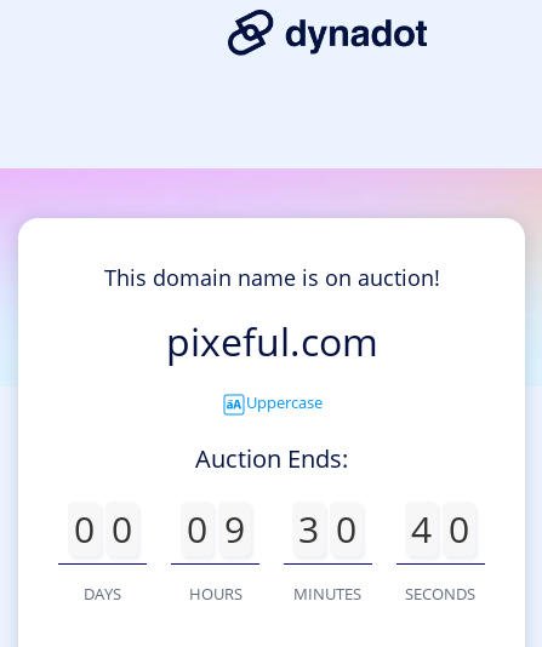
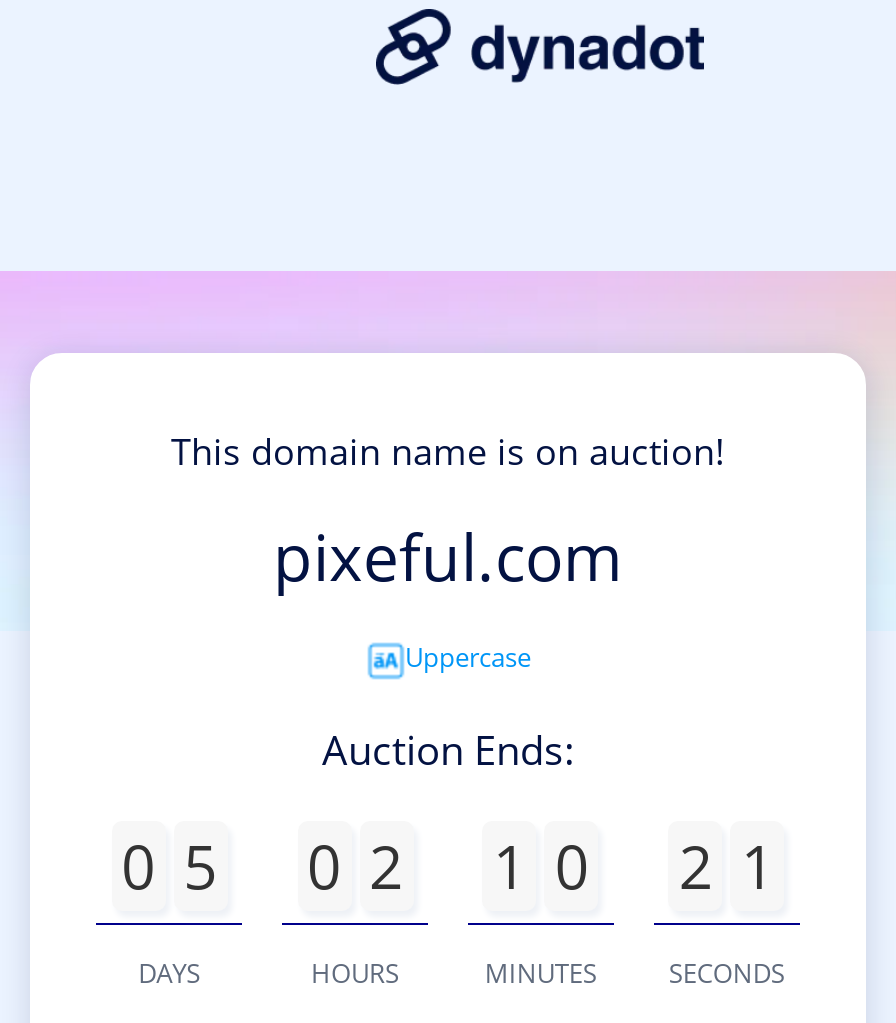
[73,504,132,554] 0 0 -> [121,825,217,907] 0 5
[186,504,244,554] 0 9 -> [307,825,403,907] 0 2
[299,504,357,554] 3 0 -> [493,825,589,907] 1 0
[411,504,470,554] 4 0 -> [679,825,775,907] 2 1

